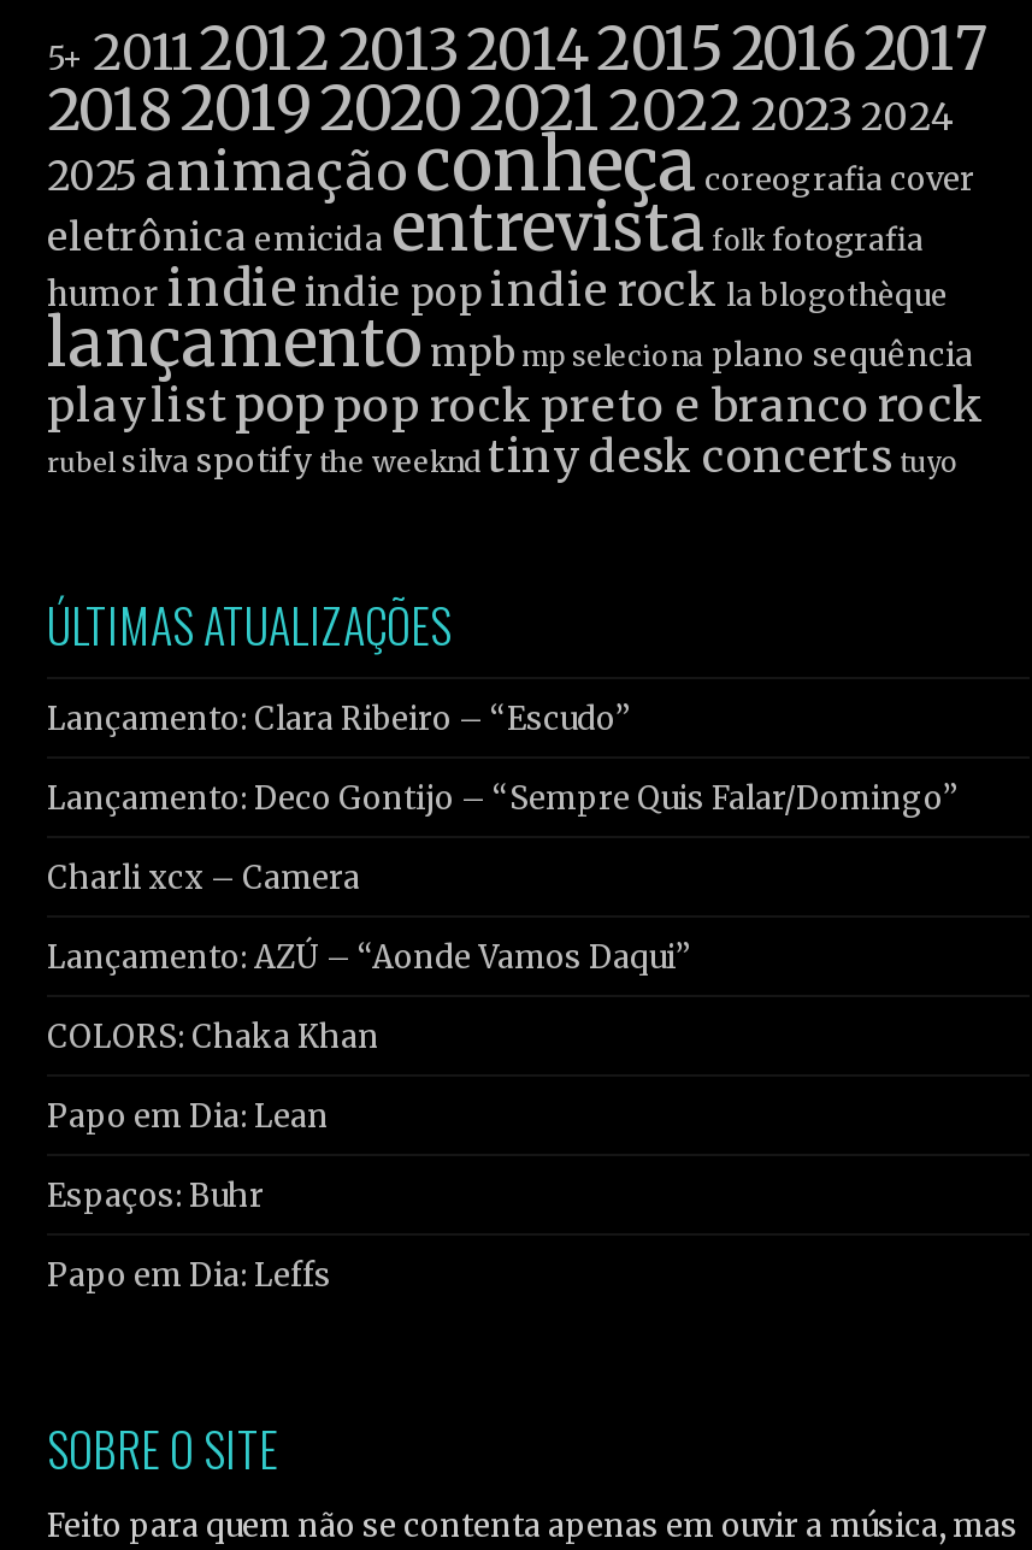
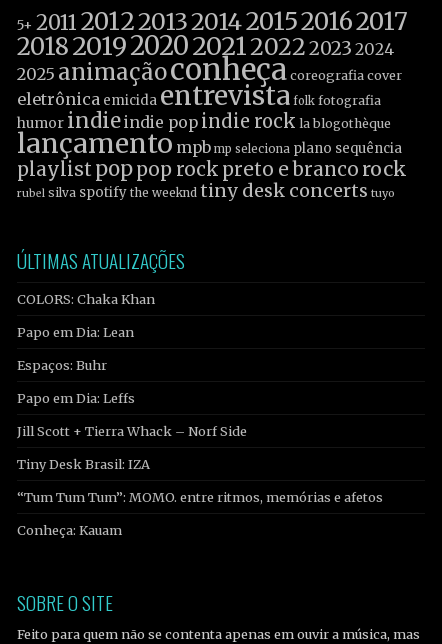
[47,699,960,976] Lançamento: Clara Ribeiro – “Escudo” | Lançamento: Deco Gontijo – “Sempre Quis Falar/Domingo” | Charli xcx – Camera | Lançamento: AZÚ – “Aonde Vamos Daqui” -> none
moved [47,1016,379,1293] -> [17,290,155,405]: COLORS: Chaka Khan | Papo em Dia: Lean | Espaços: Buhr | Papo em Dia: Leffs
none -> [17,422,386,537] Jill Scott + Tierra Whack – Norf Side | Tiny Desk Brasil: IZA | “Tum Tum Tum”: MOMO. entre ritmos, memórias e afetos | Conheça: Kauam

